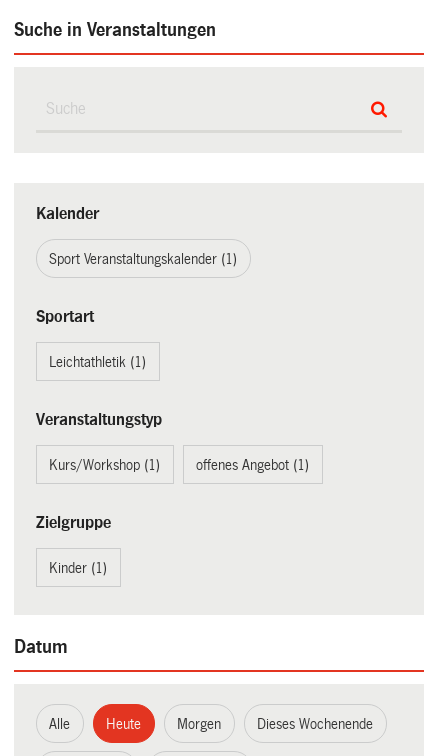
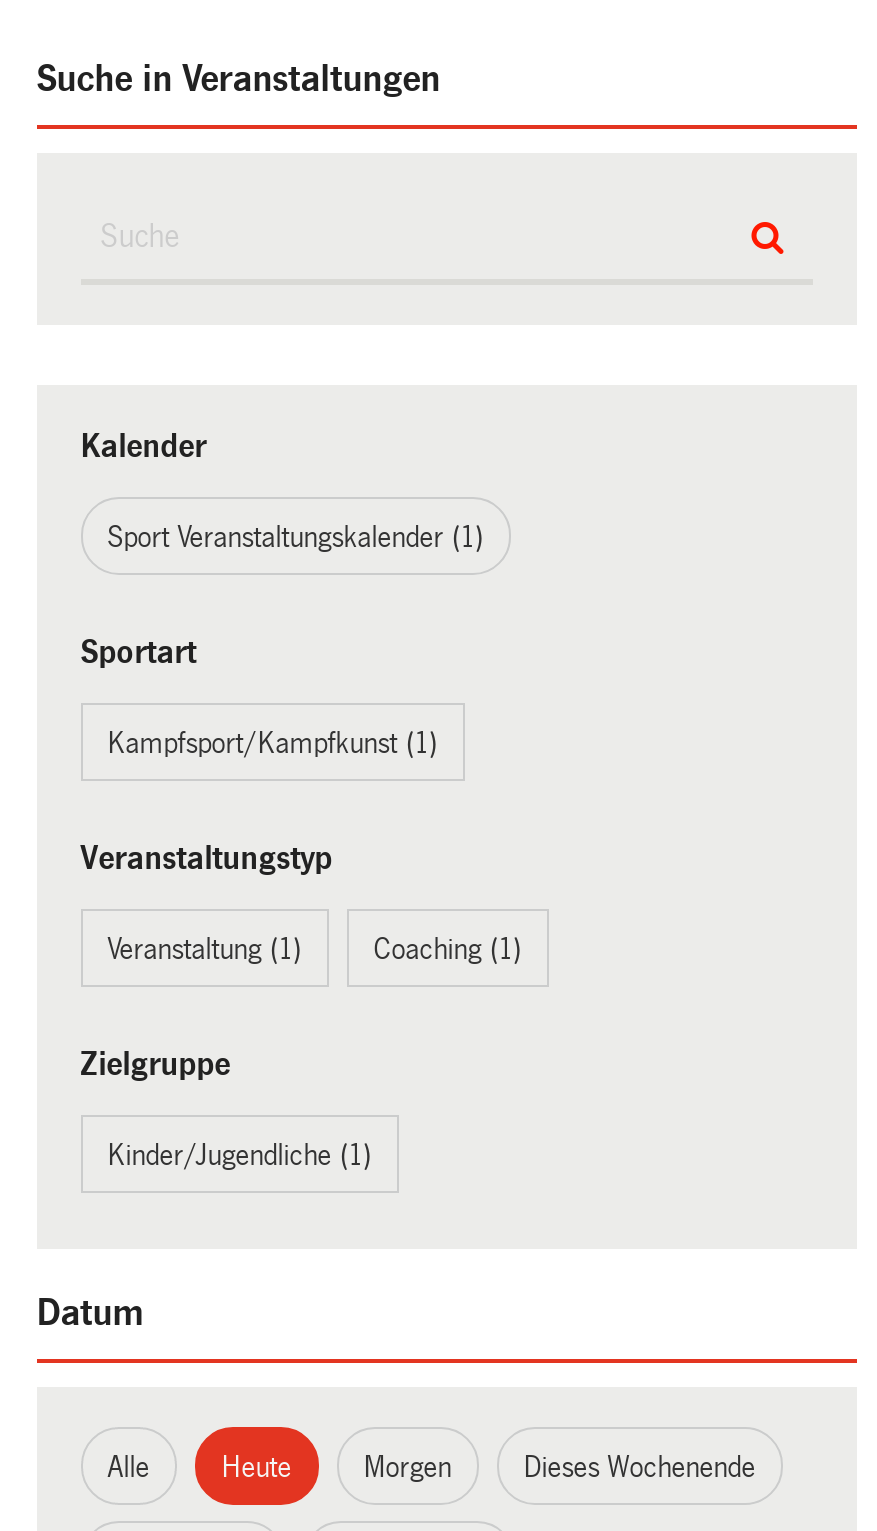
[49,353,146,369] Leichtathletik (1) -> [107,726,437,758] Kampfsport/Kampfkunst (1)
[49,456,309,472] Kurs/Workshop (1) | offenes Angebot (1) -> [107,932,521,964] Veranstaltung (1) | Coaching (1)
[49,559,107,575] Kinder (1) -> [107,1138,371,1170] Kinder/Jugendliche (1)

